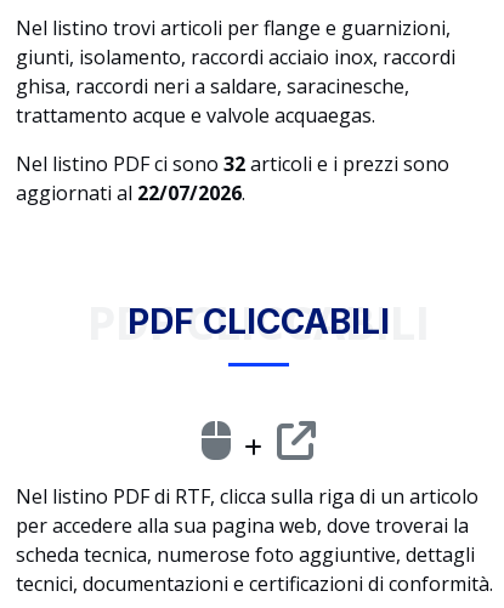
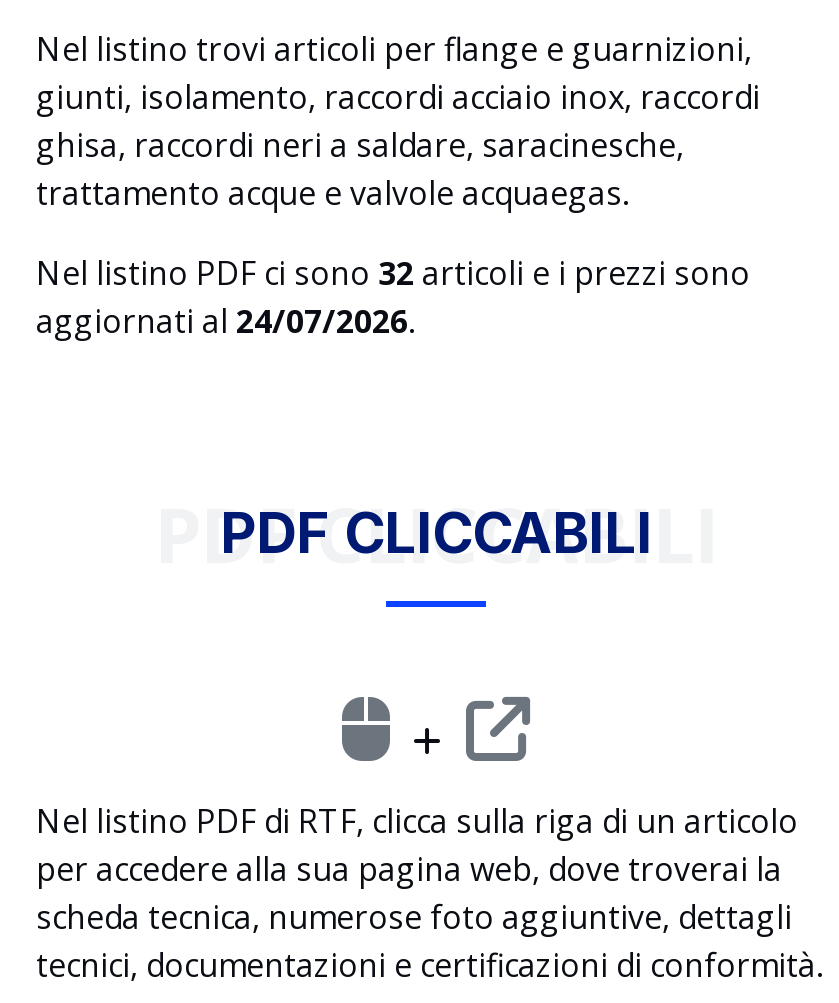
[16,180,245,206] aggiornati al 22/07/2026. -> [36,299,414,343] aggiornati al 24/07/2026.

